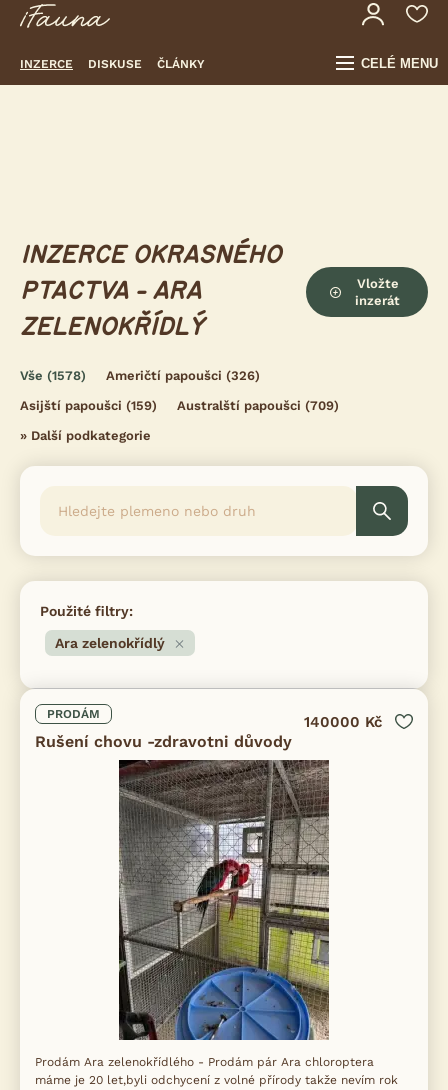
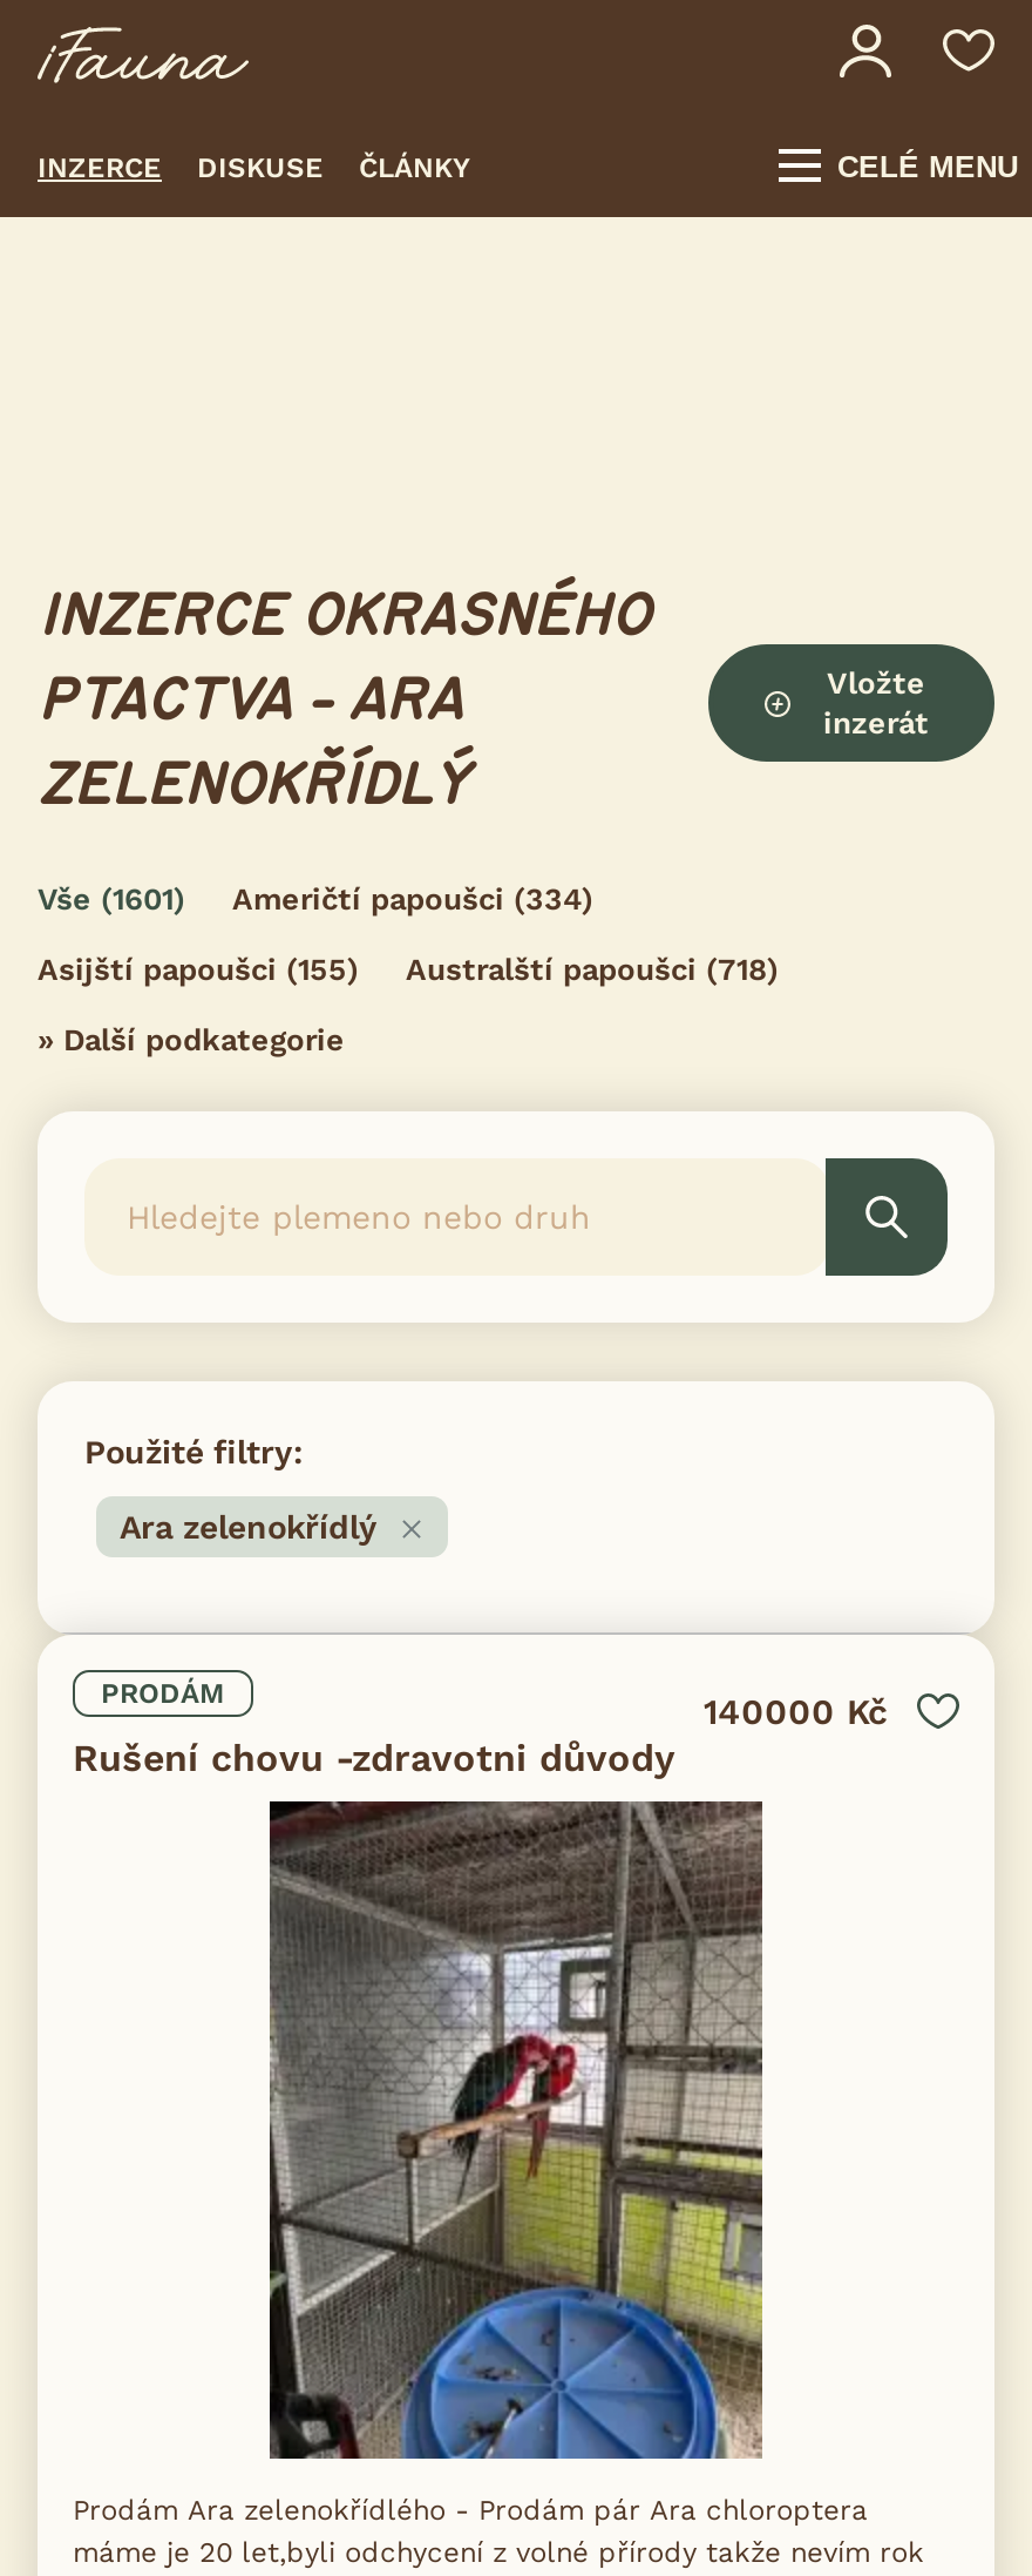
[20,368,86,383] Vše (1578) -> [38,881,185,917] Vše (1601)
[106,368,260,383] Američtí papoušci (326) -> [232,881,593,917] Američtí papoušci (334)
[20,398,157,413] Asijští papoušci (159) -> [38,952,359,987] Asijští papoušci (155)
[177,398,339,413] Australští papoušci (709) -> [406,952,779,987] Australští papoušci (718)

